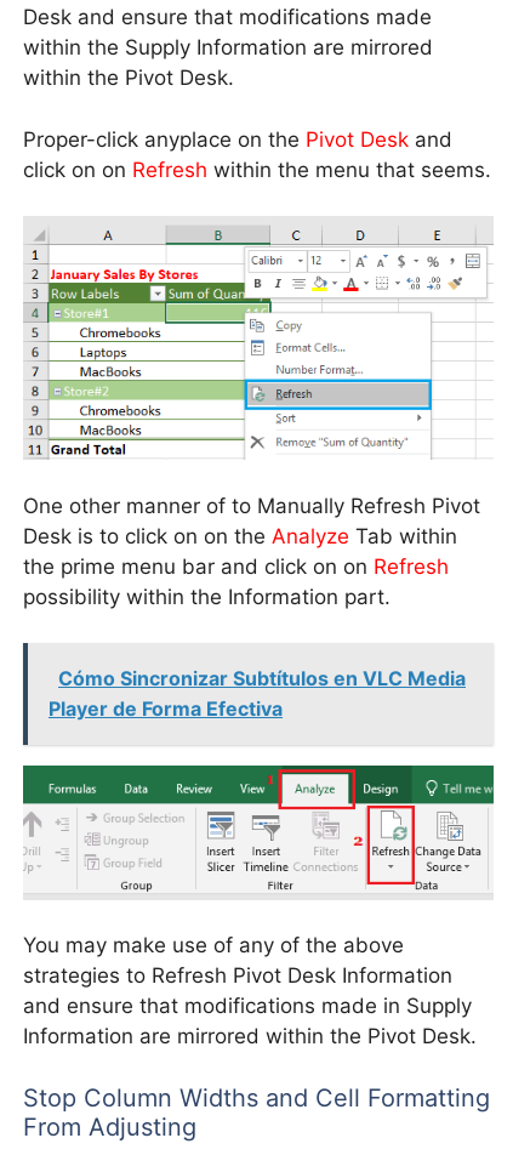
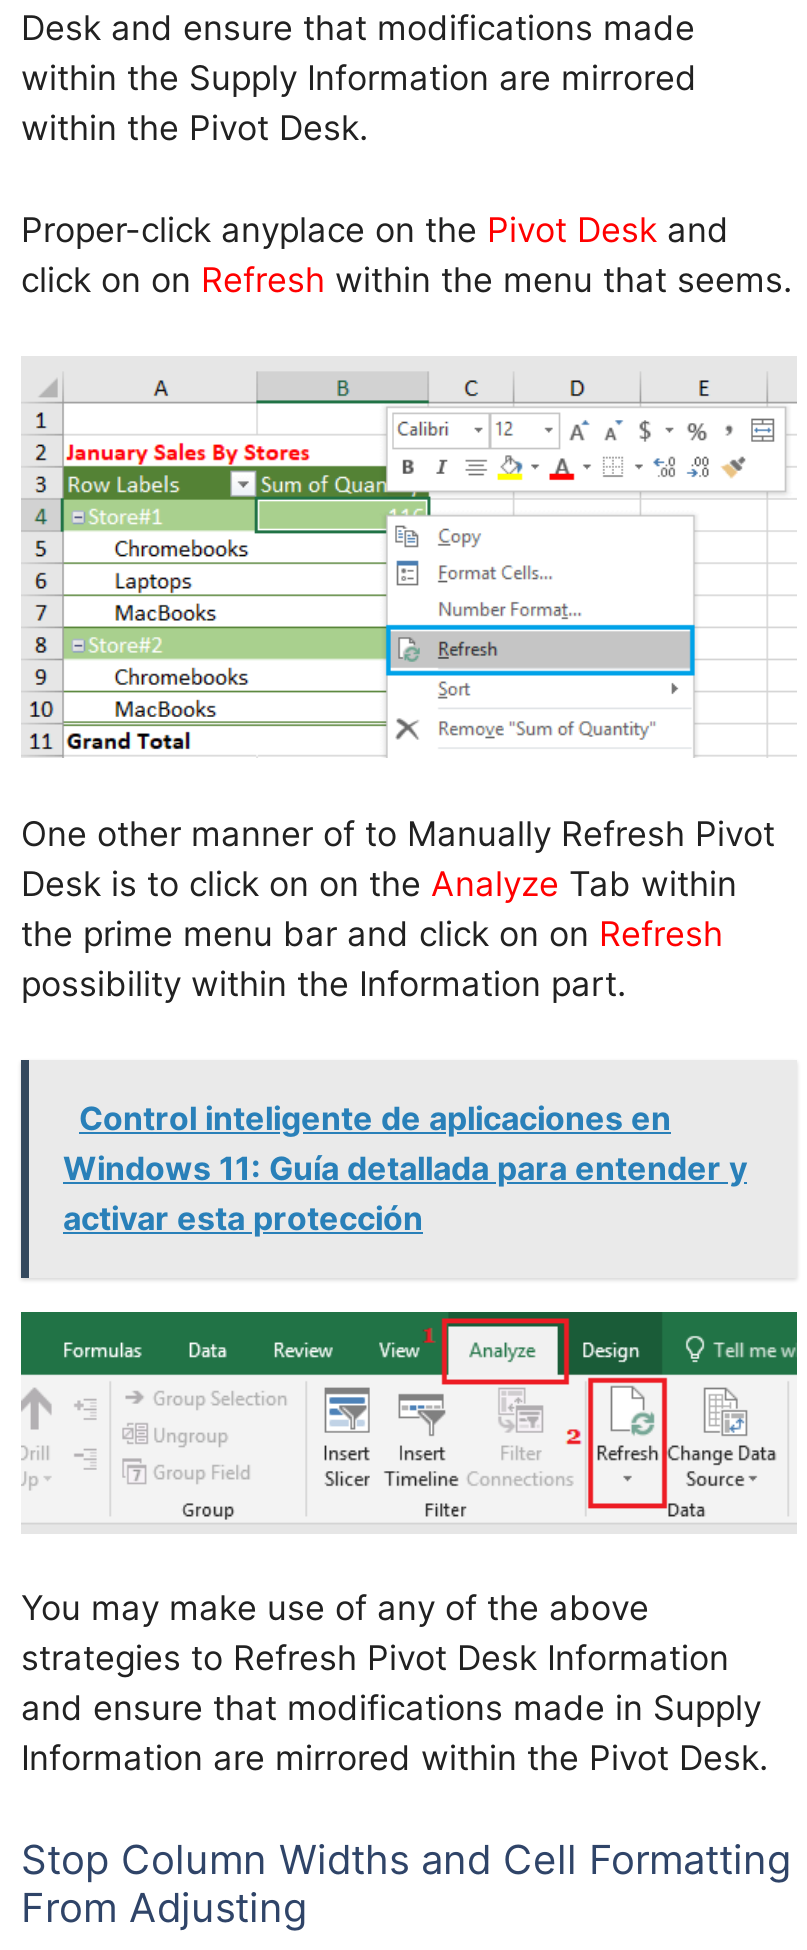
[49,666,466,721] Cómo Sincronizar Subtítulos en VLC Media | Player de Forma Efectiva -> [63,1098,747,1238] Control inteligente de aplicaciones en | Windows 11: Guía detallada para entender y | activar esta protección

